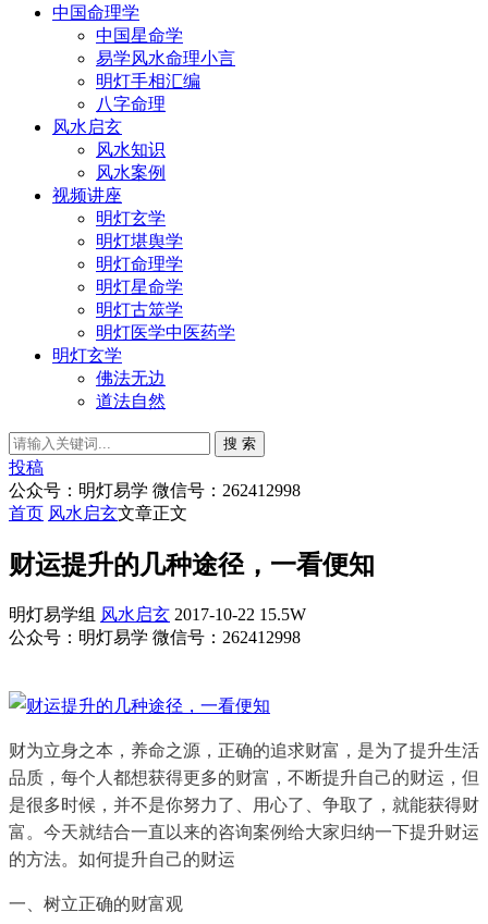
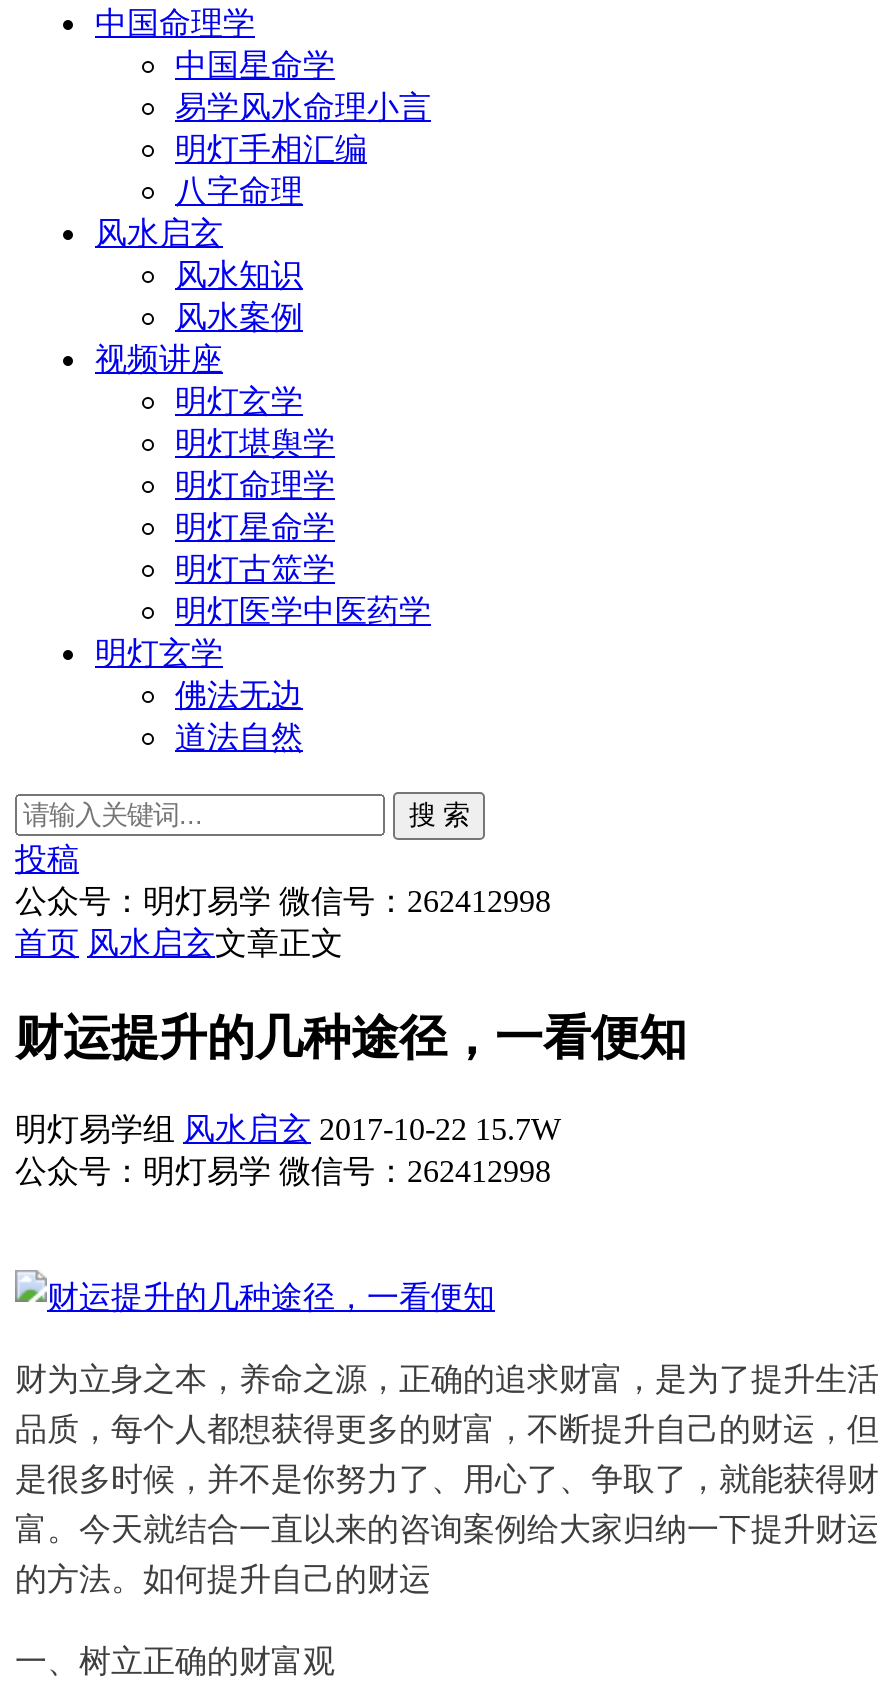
[9,605,306,623] 明灯易学组 风水启玄 2017-10-22 15.5W -> [15,1112,561,1146] 明灯易学组 风水启玄 2017-10-22 15.7W

